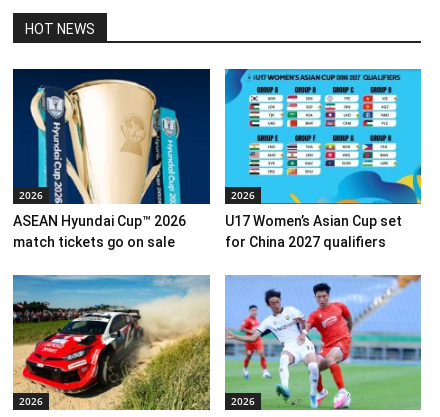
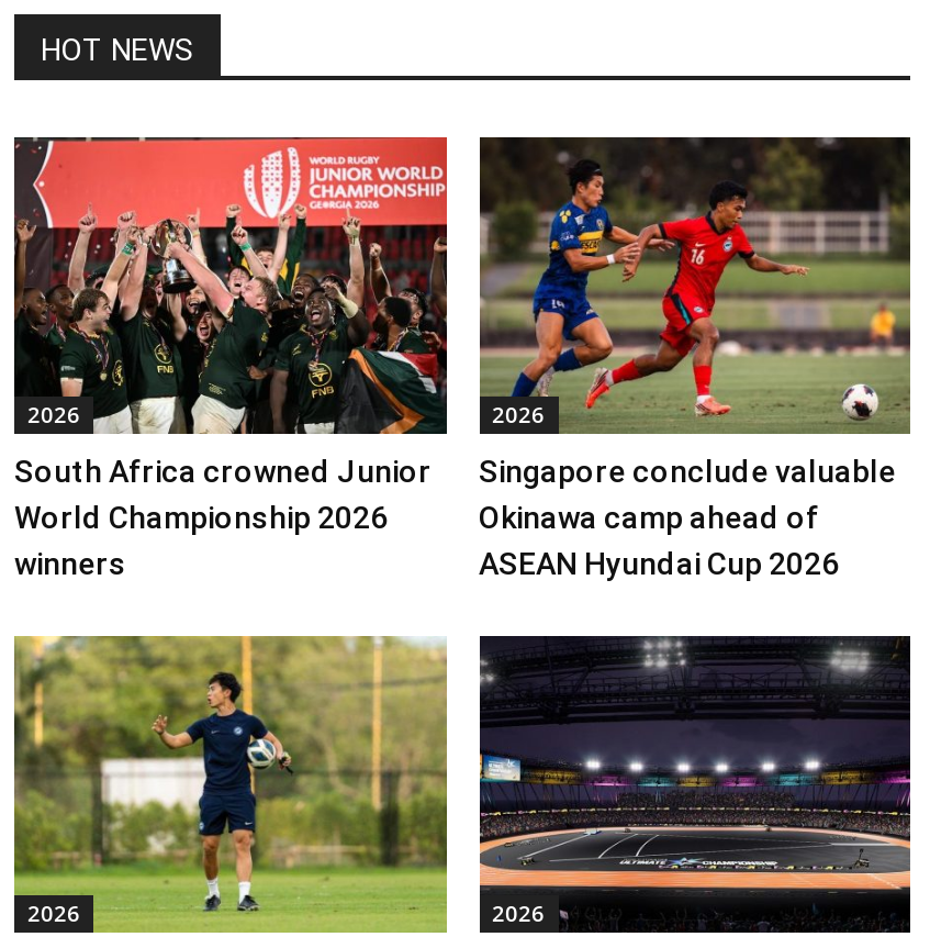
[13,68,211,250] [image] | ASEAN Hyundai Cup™ 2026 | match tickets go on sale -> [14,135,449,581] [image] | South Africa crowned Junior | World Championship 2026 | winners
[224,68,422,250] [image] | U17 Women’s Asian Cup set | for China 2027 qualifiers -> [478,135,912,581] [image] | Singapore conclude valuable | Okinawa camp ahead of | ASEAN Hyundai Cup 2026
[12,274,210,411] [image] -> [12,634,447,933] [image]
[224,274,422,411] [image] -> [478,634,912,935] [image]

